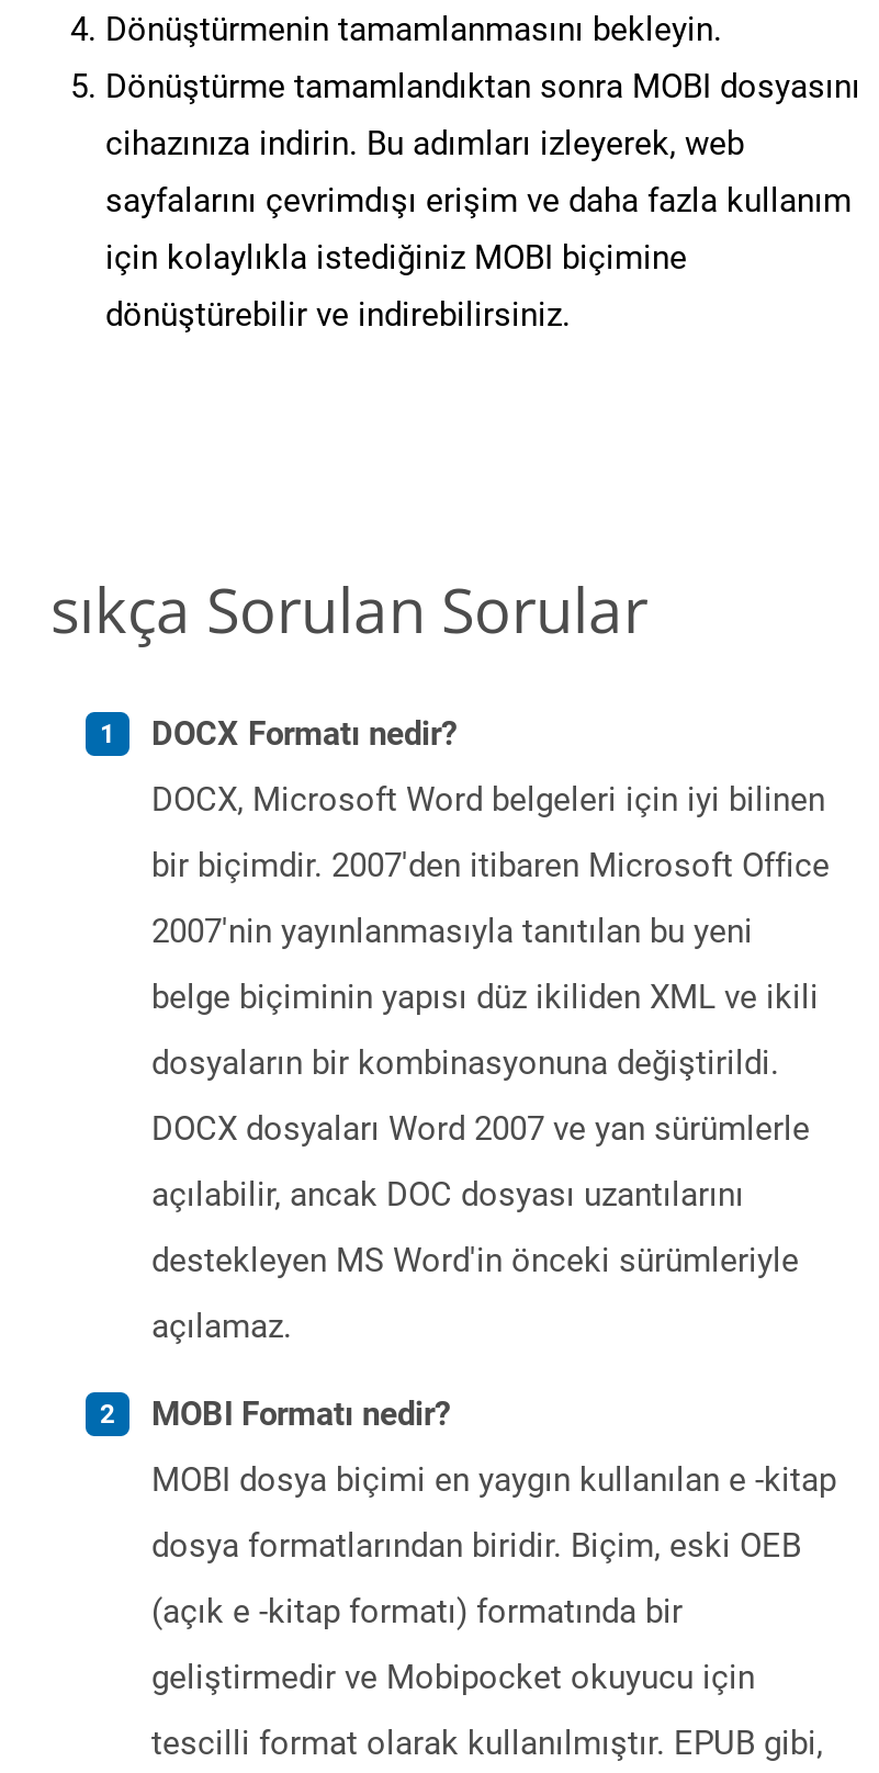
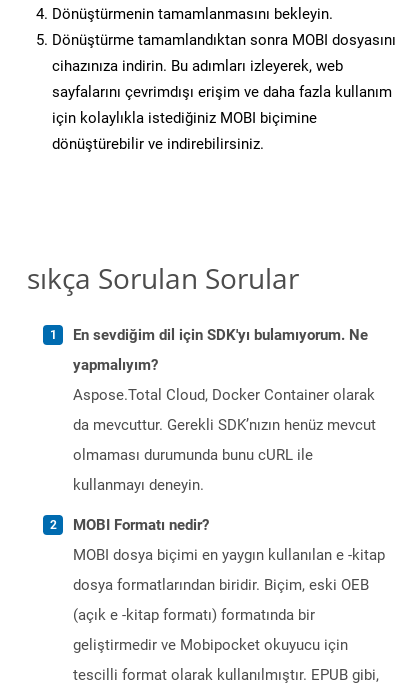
[151,715,830,1347] DOCX Formatı nedir? | DOCX, Microsoft Word belgeleri için iyi bilinen | bir biçimdir. 2007'den itibaren Microsoft Office | 2007'nin yayınlanmasıyla tanıtılan bu yeni | belge biçiminin yapısı düz ikiliden XML ve ikili | dosyaların bir kombinasyonuna değiştirildi. | DOCX dosyaları Word 2007 ve yan sürümlerle | açılabilir, ancak DOC dosyası uzantılarını | destekleyen MS Word'in önceki sürümleriyle | açılamaz. -> [73,326,376,494] En sevdiğim dil için SDK'yı bulamıyorum. Ne | yapmalıyım? | Aspose.Total Cloud, Docker Container olarak | da mevcuttur. Gerekli SDK’nızın henüz mevcut | olmaması durumunda bunu cURL ile | kullanmayı deneyin.

